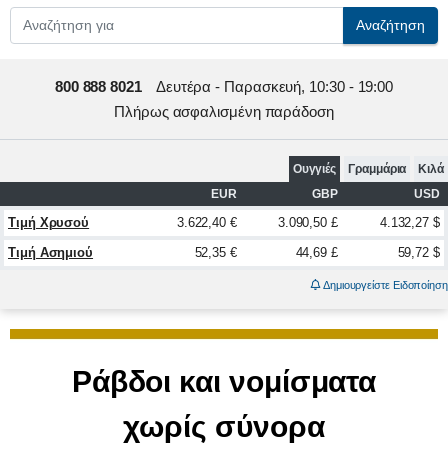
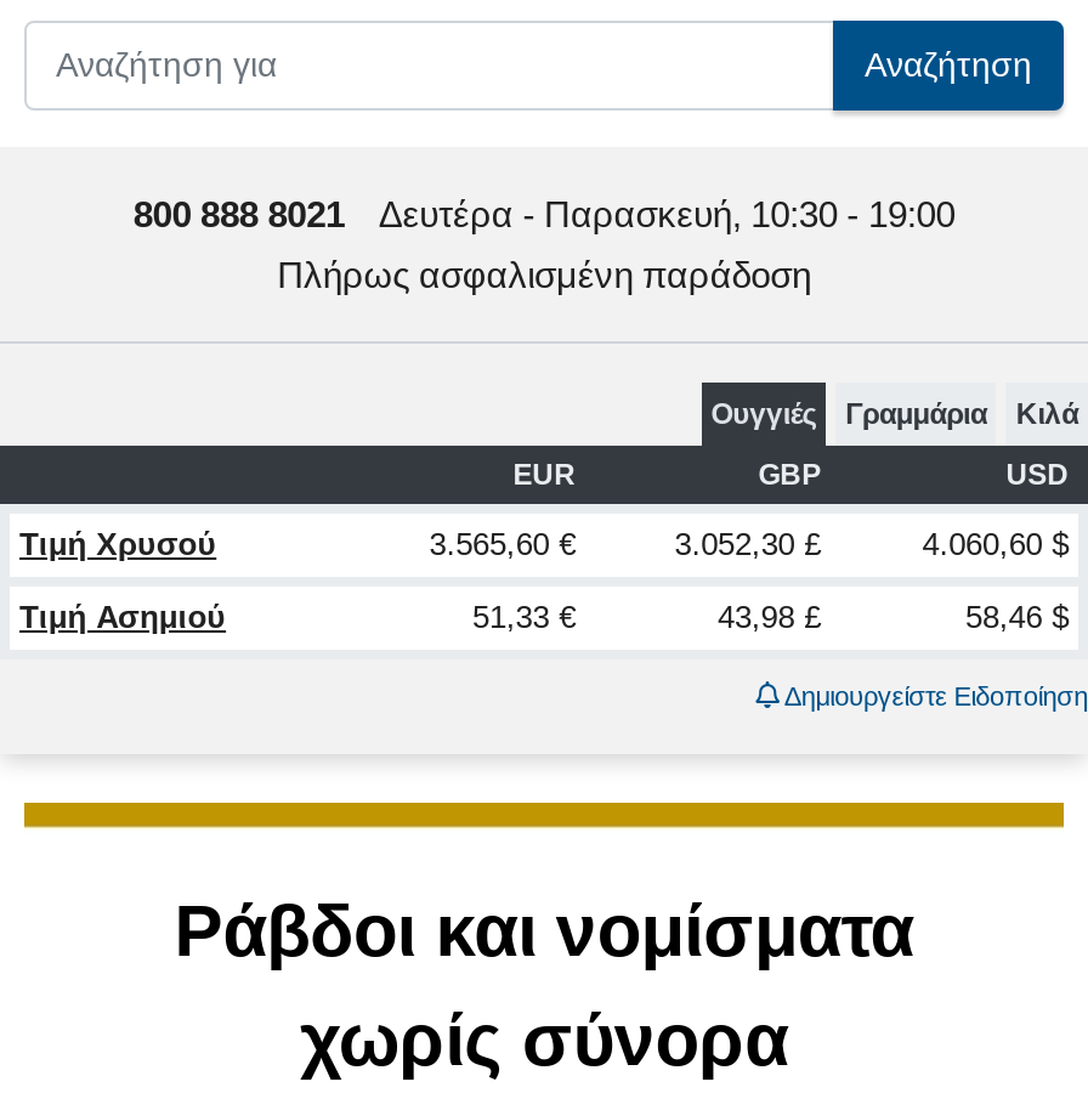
[177,215,237,230] 3.622,40 € -> [429,527,576,563] 3.565,60 €
[278,215,338,230] 3.090,50 £ -> [675,527,821,563] 3.052,30 £
[380,215,440,230] 4.132,27 $ -> [922,527,1069,563] 4.060,60 $
[194,245,237,260] 52,35 € -> [472,599,576,636] 51,33 €
[295,245,338,260] 44,69 £ -> [718,599,821,636] 43,98 £
[397,245,440,260] 59,72 $ -> [965,599,1069,636] 58,46 $

